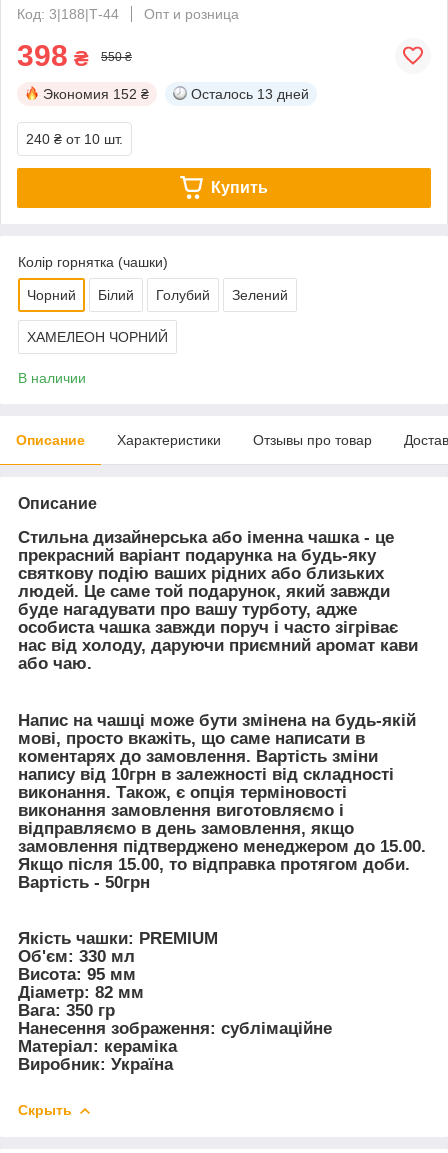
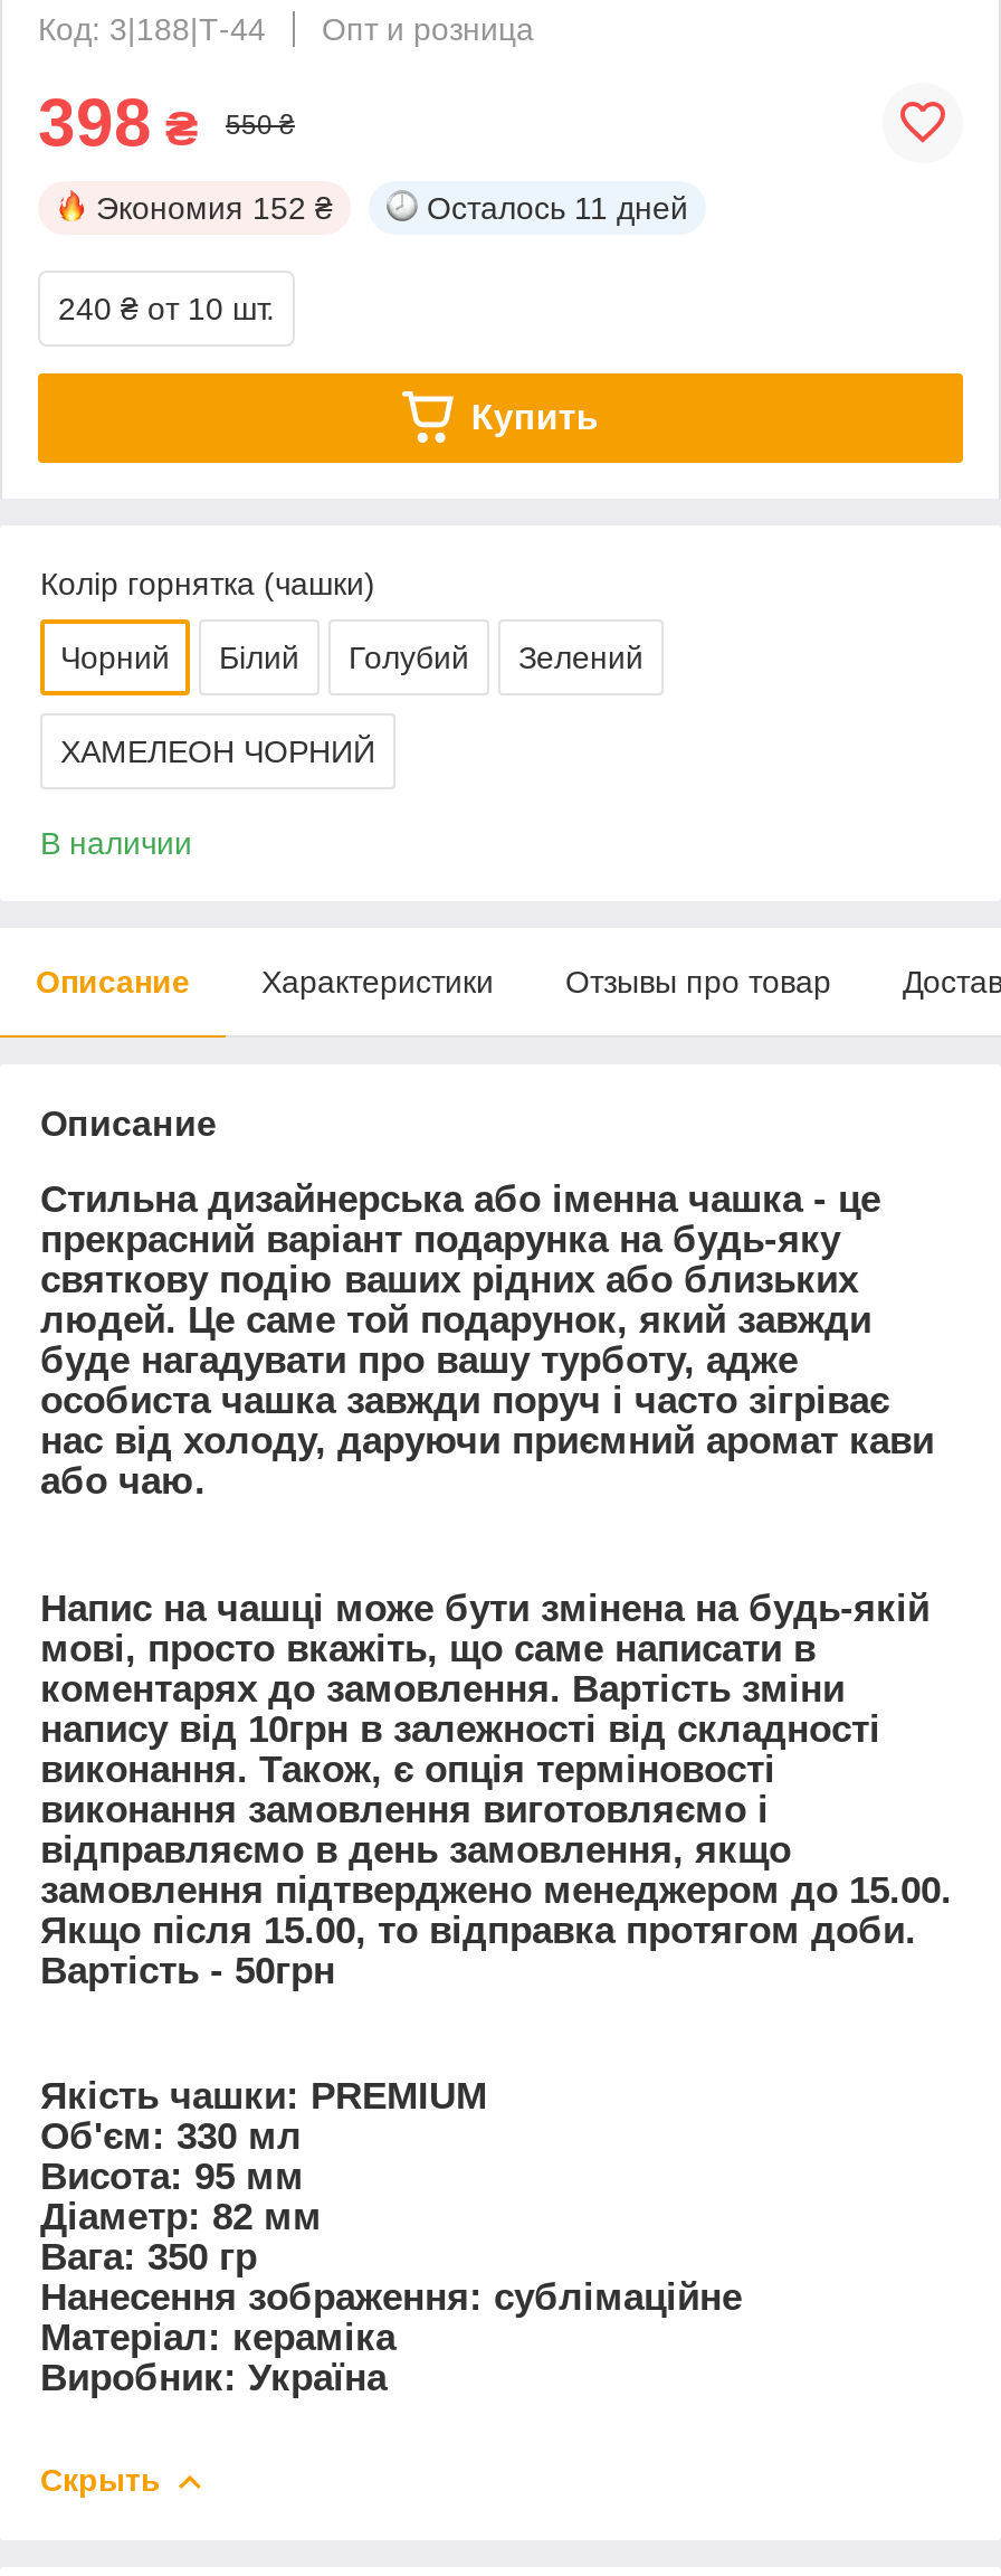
[191,86,309,102] Осталось 13 дней -> [427,190,688,225] Осталось 11 дней

